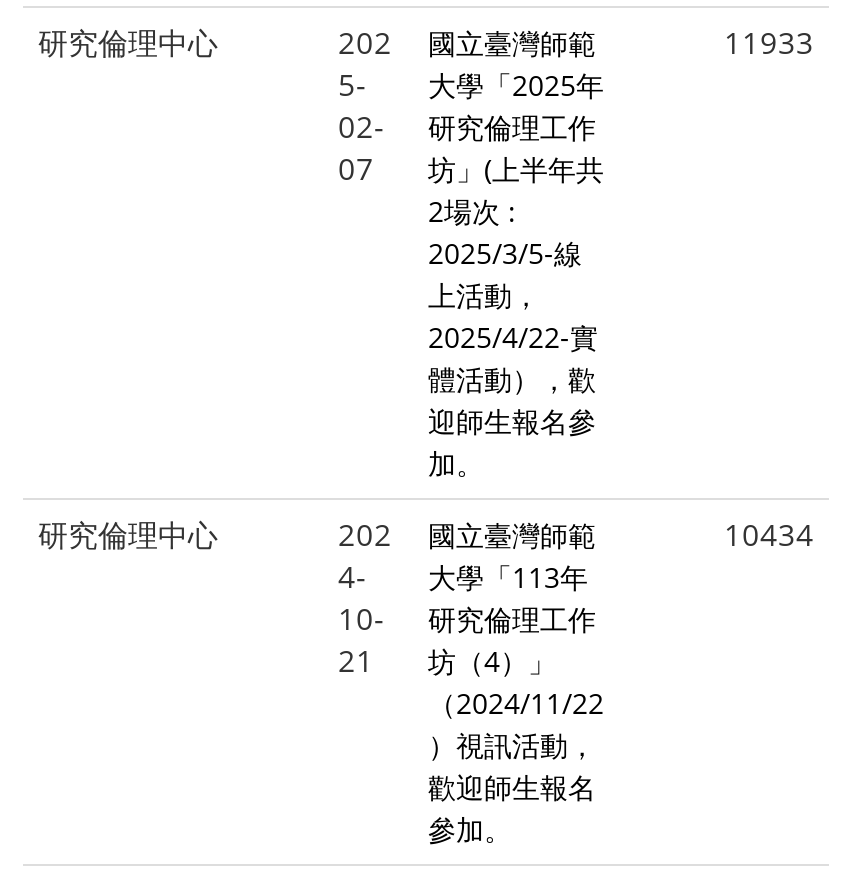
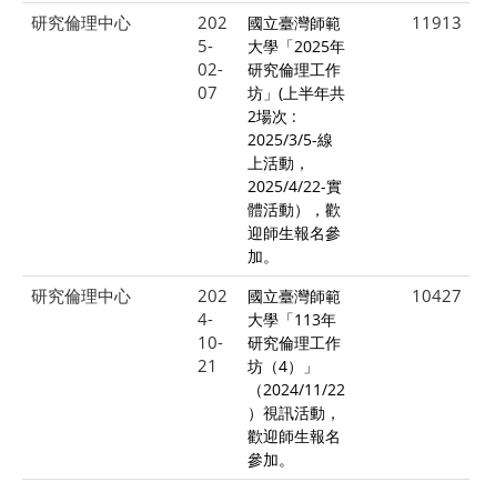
[724,22,814,62] 11933 -> [411,11,461,33] 11913
[724,514,814,554] 10434 -> [411,284,461,307] 10427

